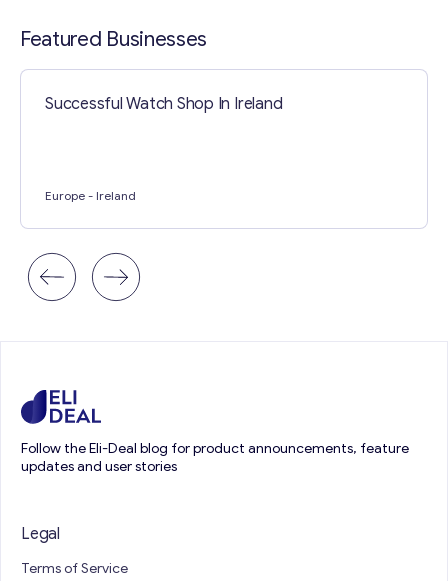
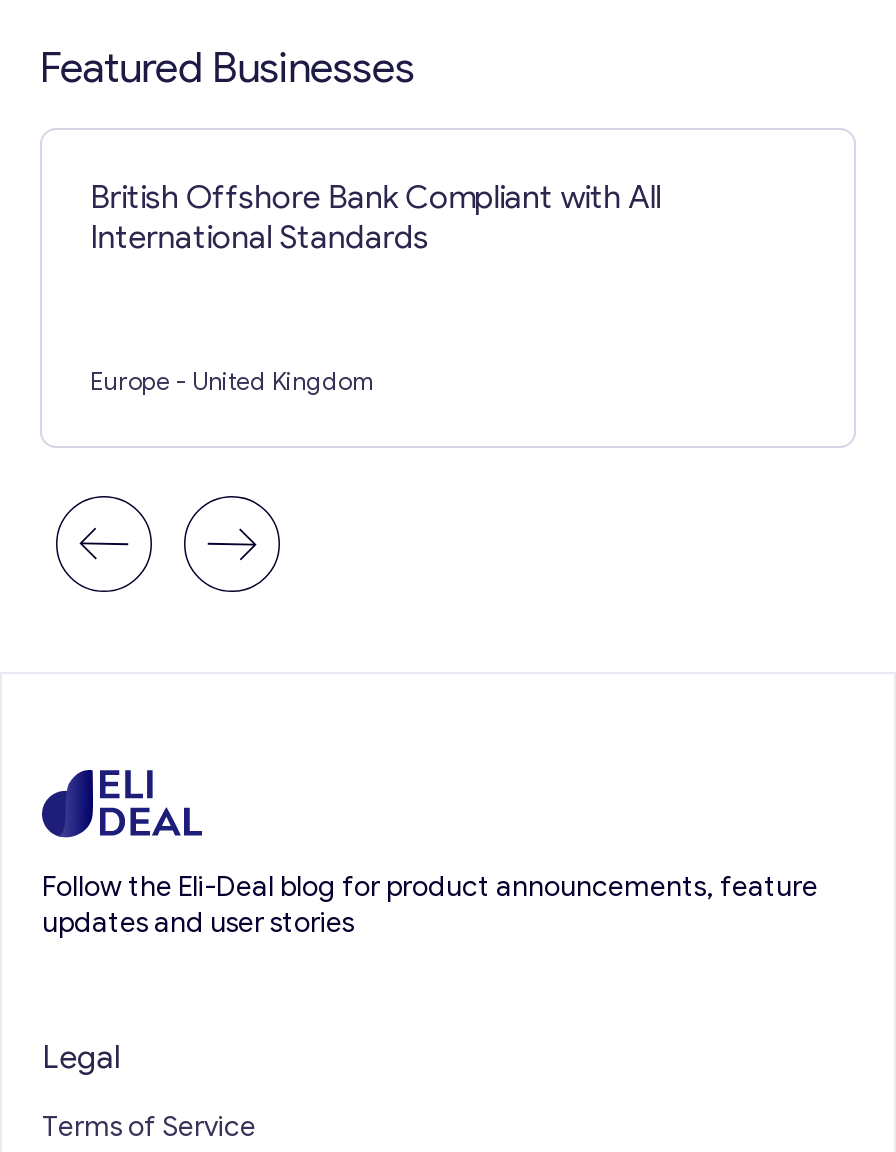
[45,94,282,114] Successful Watch Shop In Ireland -> [90,178,661,258] British Offshore Bank Compliant with All | International Standards
[45,188,136,203] Europe - Ireland -> [90,366,374,396] Europe - United Kingdom

